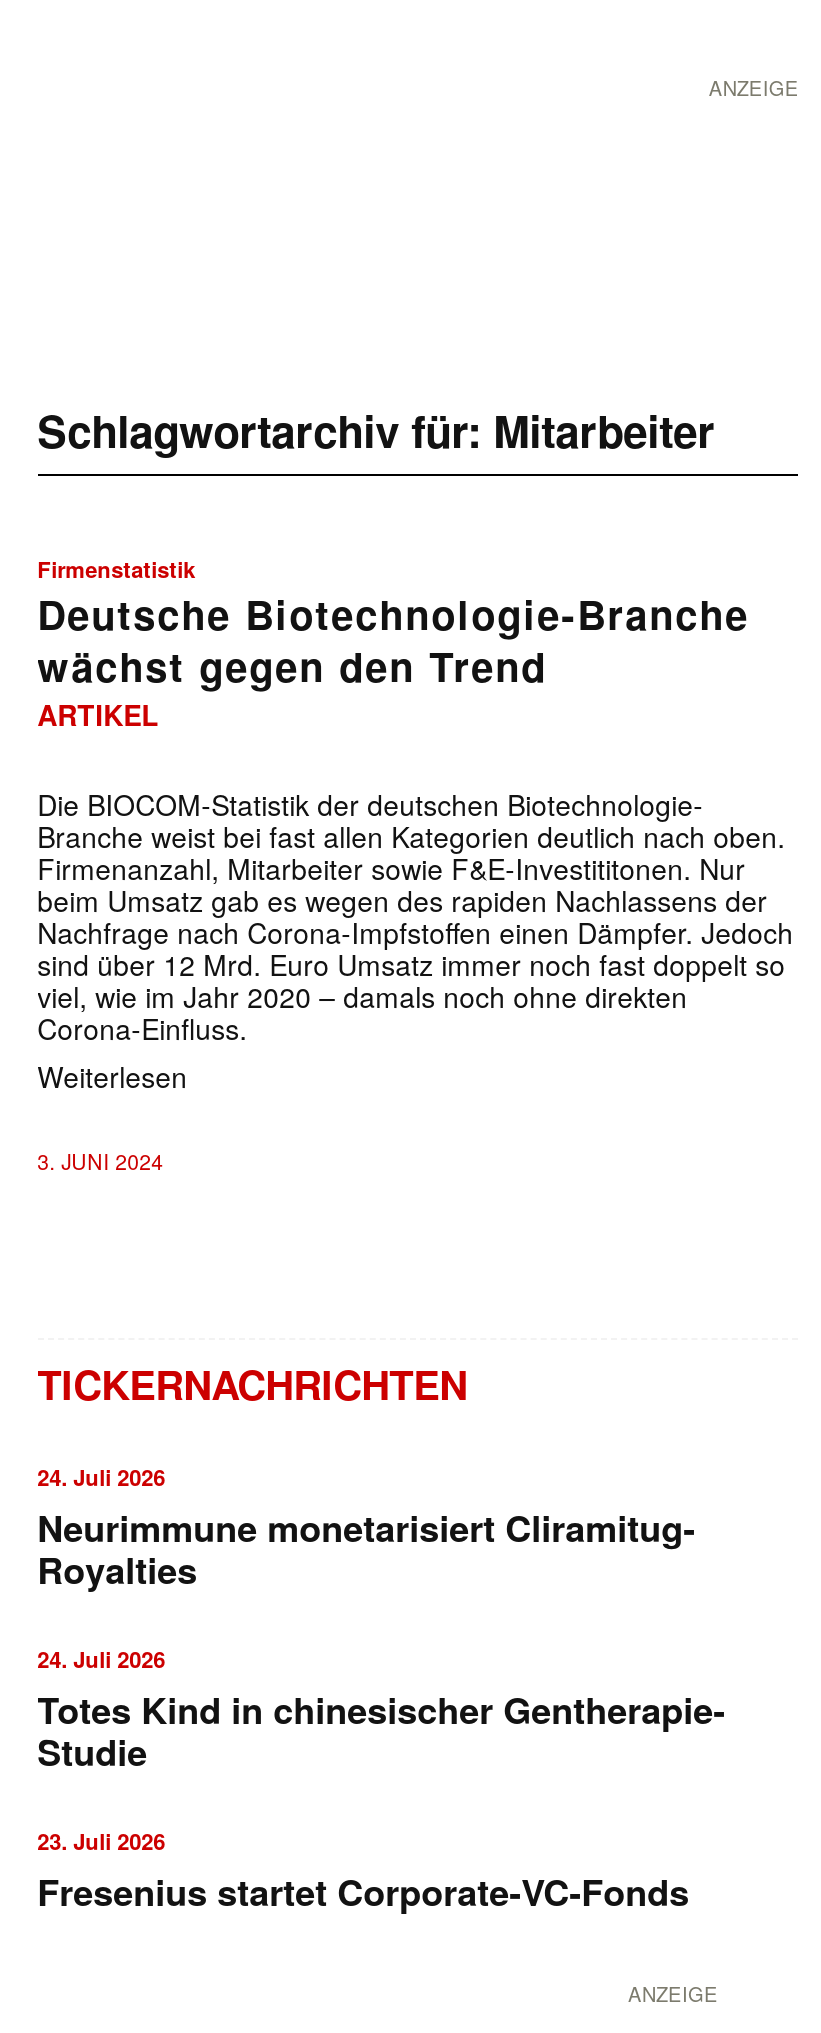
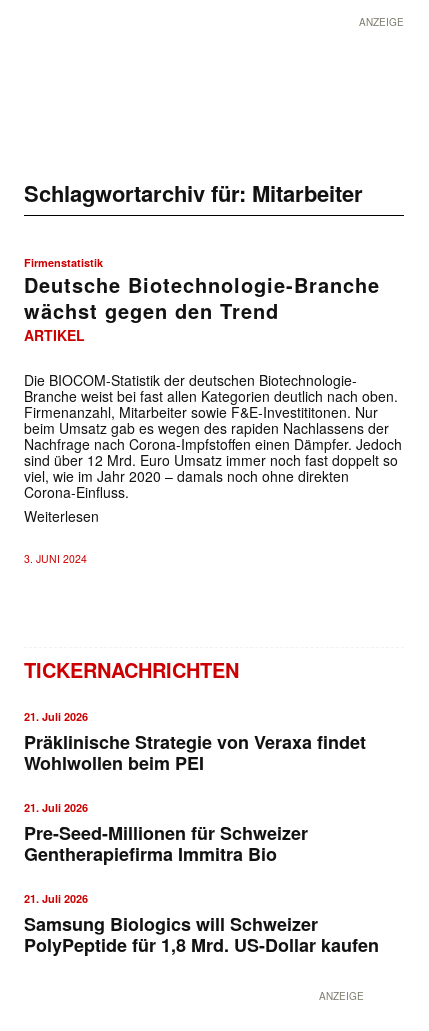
[37,1462,695,1596] 24. Juli 2026 | Neurimmune monetarisiert Cliramitug- | Royalties -> [24,709,366,776] 21. Juli 2026 | Präklinische Strategie von Veraxa findet | Wohlwollen beim PEI
[37,1644,725,1778] 24. Juli 2026 | Totes Kind in chinesischer Gentherapie- | Studie -> [24,800,308,867] 21. Juli 2026 | Pre-Seed-Millionen für Schweizer | Gentherapiefirma Immitra Bio
[37,1826,689,1918] 23. Juli 2026 | Fresenius startet Corporate-VC-Fonds -> [24,891,379,958] 21. Juli 2026 | Samsung Biologics will Schweizer | PolyPeptide für 1,8 Mrd. US-Dollar kaufen

